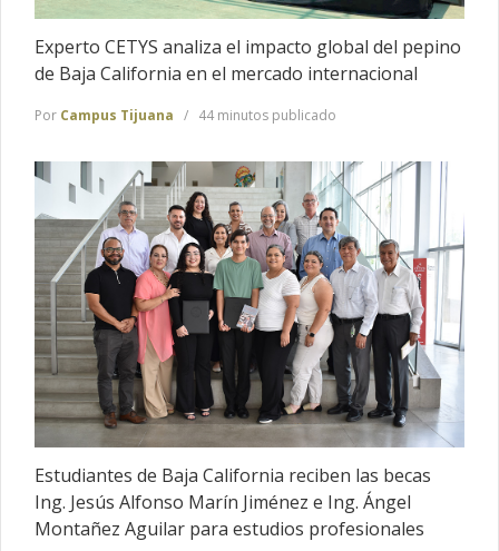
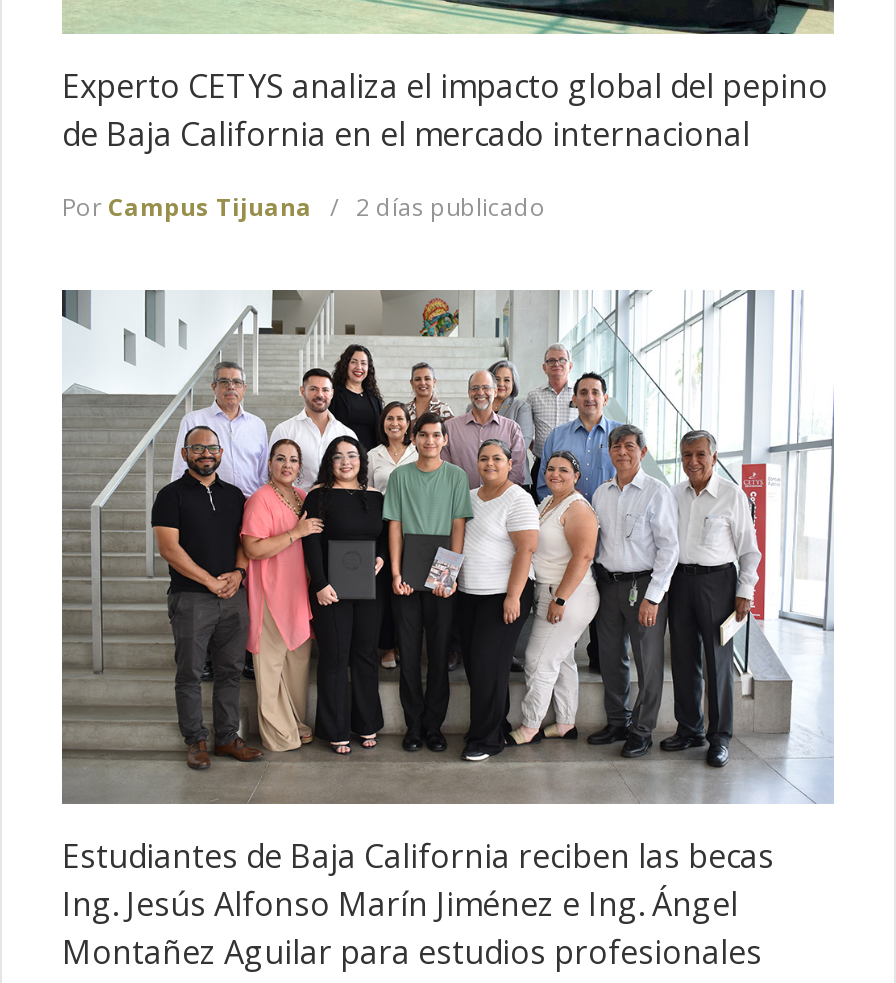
[195,106,336,124] 44 minutos publicado -> [350,190,546,224] 2 días publicado

